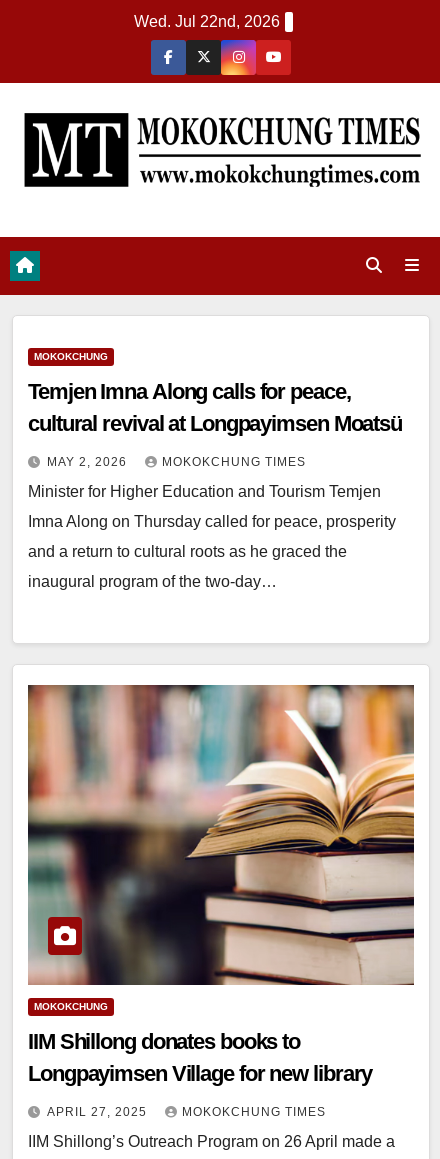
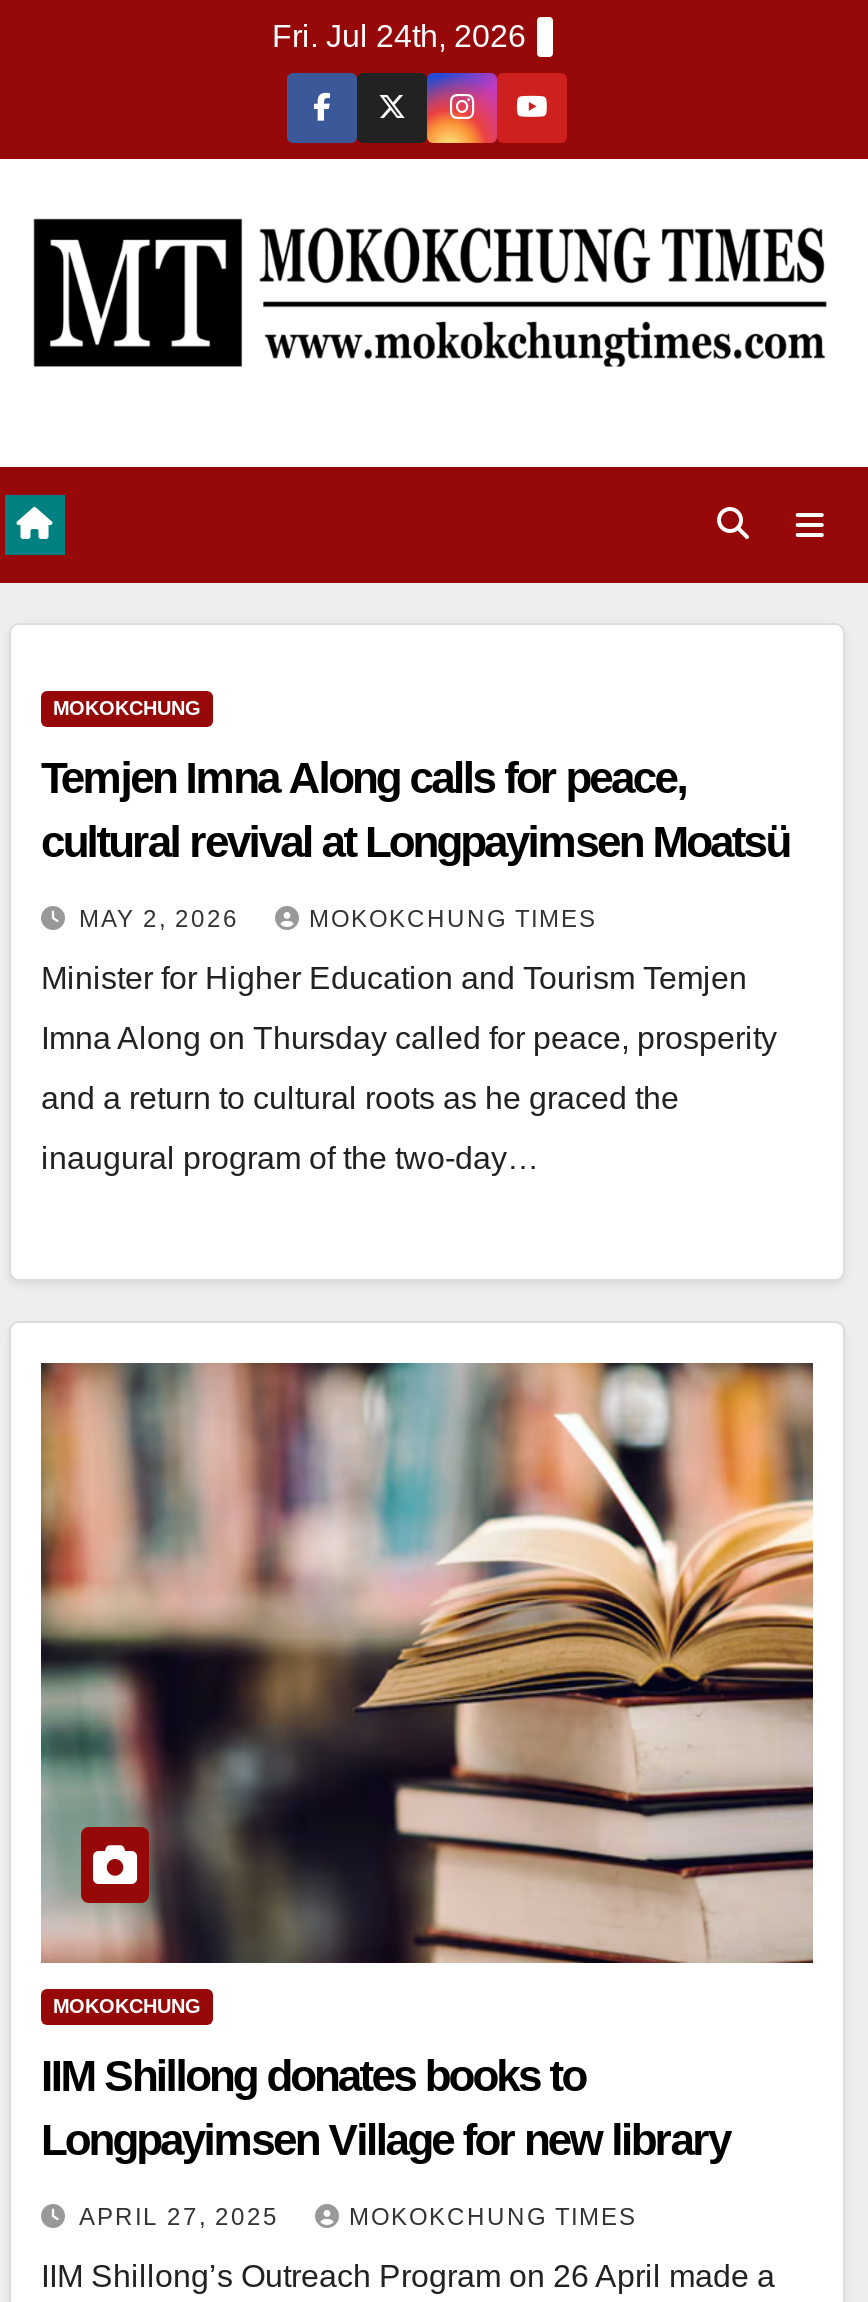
[134,13,280,30] Wed. Jul 22nd, 2026 -> [272,19,526,53] Fri. Jul 24th, 2026

